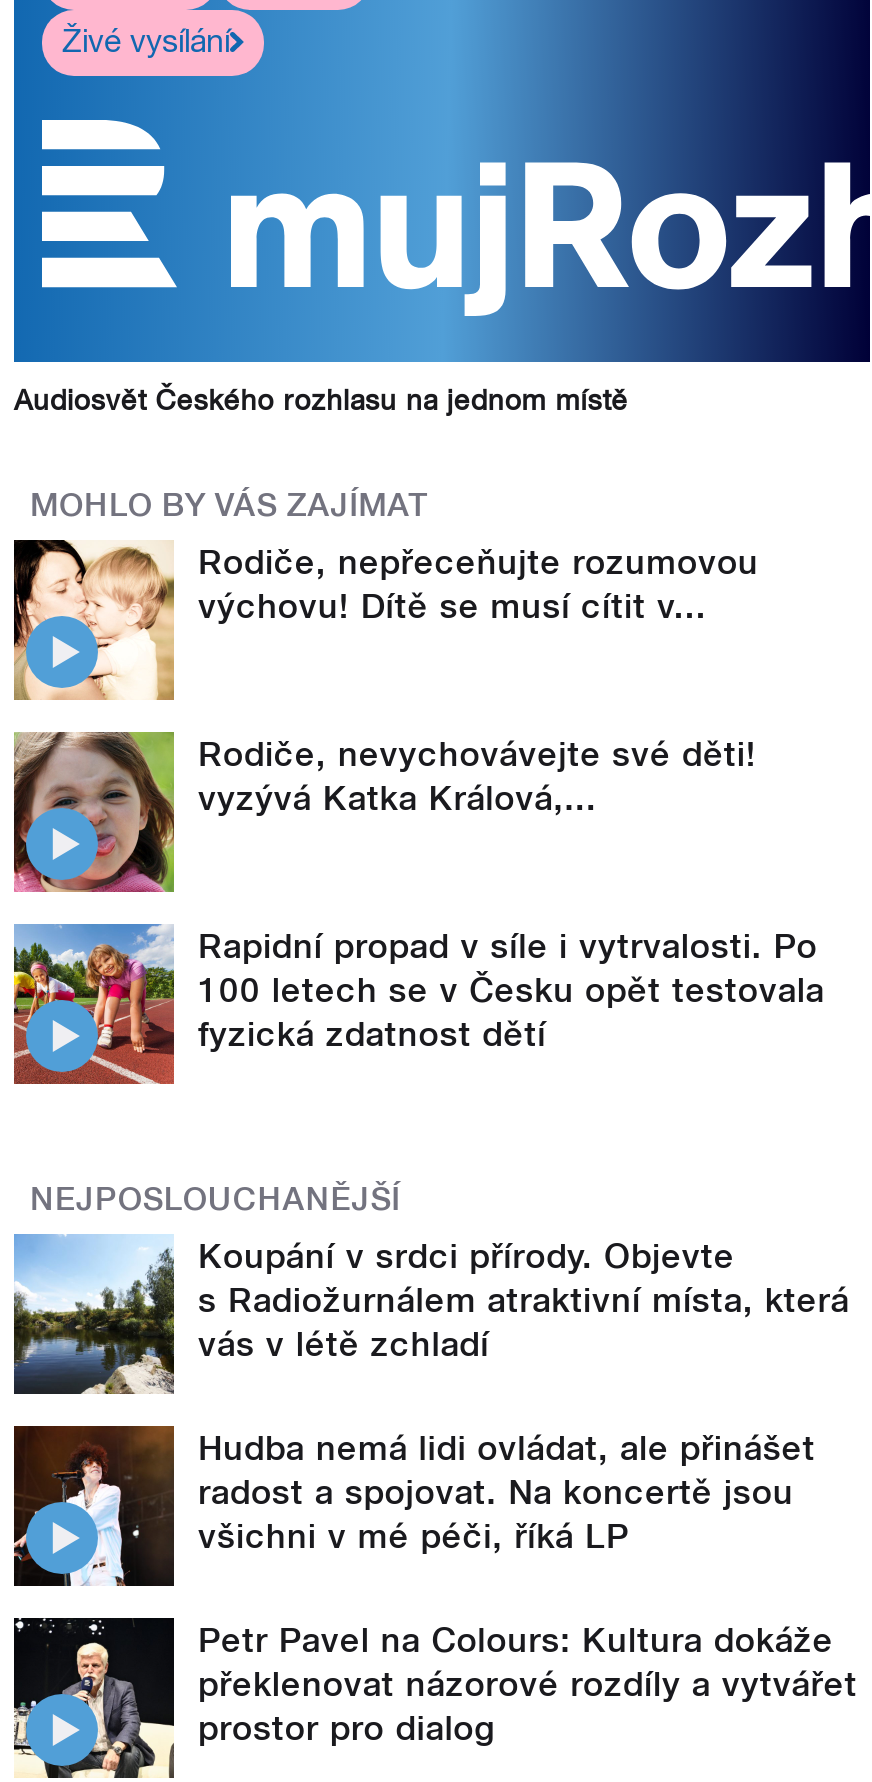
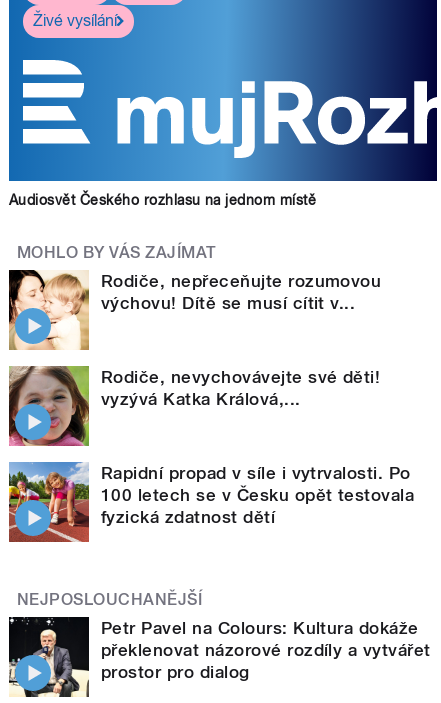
[12,1234,849,1555] [image] | Koupání v srdci přírody. Objevte | s Radiožurnálem atraktivní místa, která | vás v létě zchladí | Hudba nemá lidi ovládat, ale přinášet | radost a spojovat. Na koncertě jsou | všichni v mé péči, říká LP -> none
[12,1424,176,1588] [image] -> none

